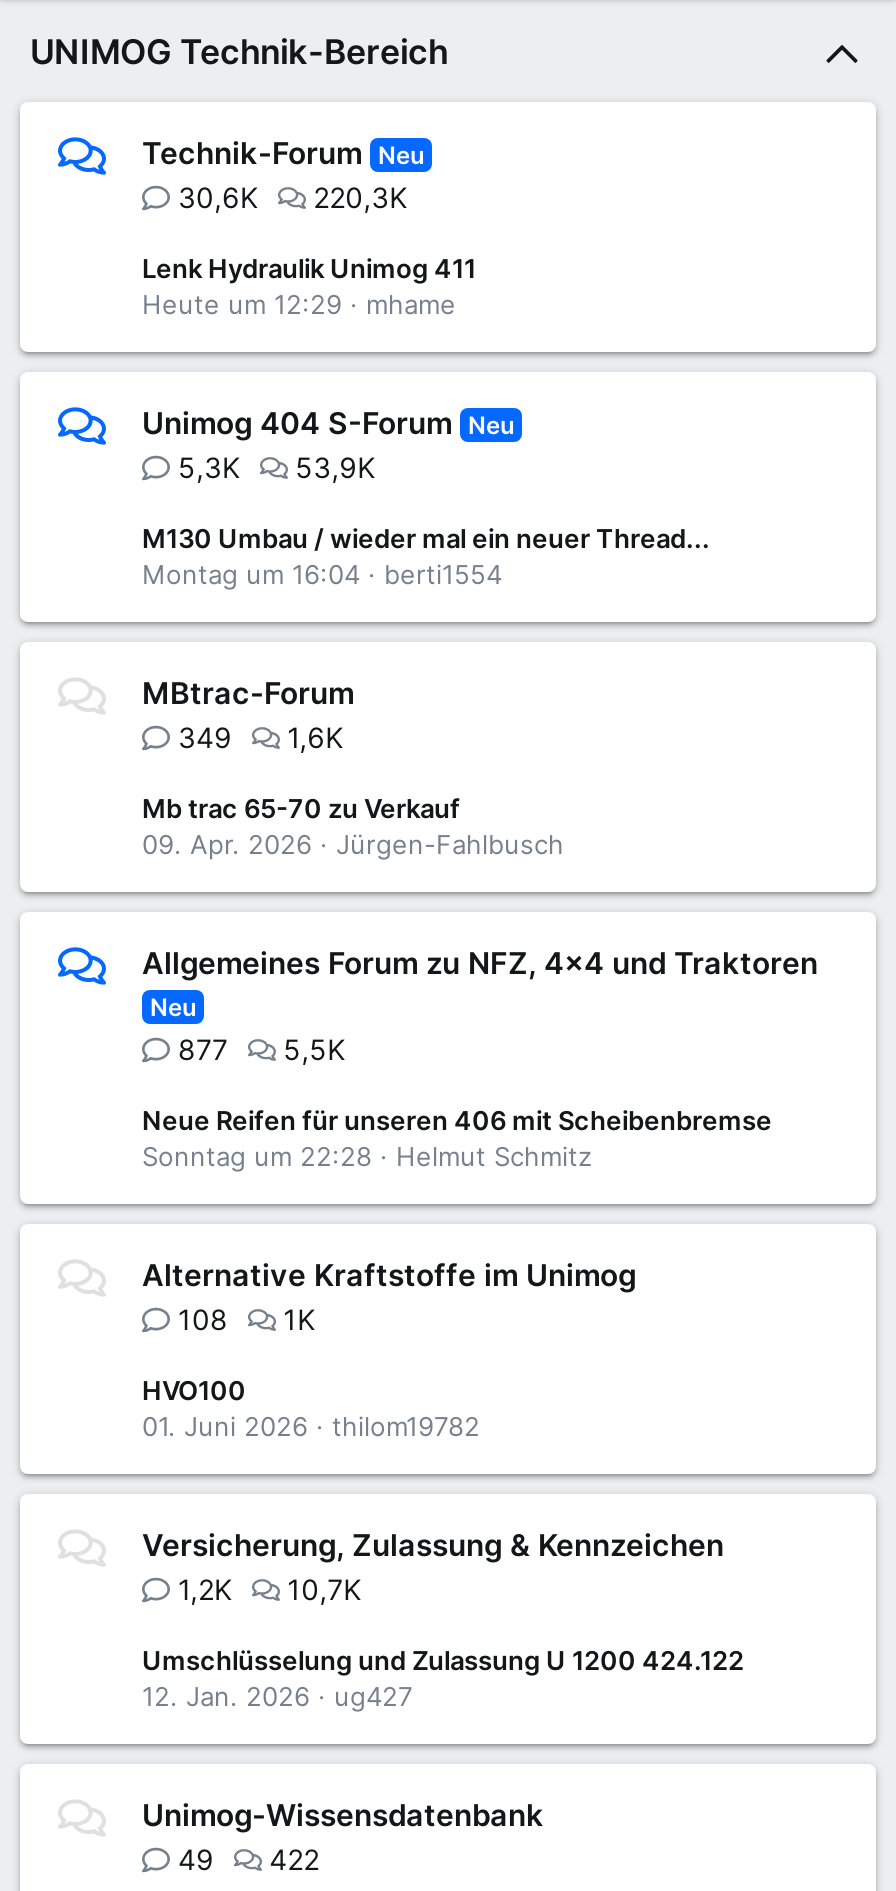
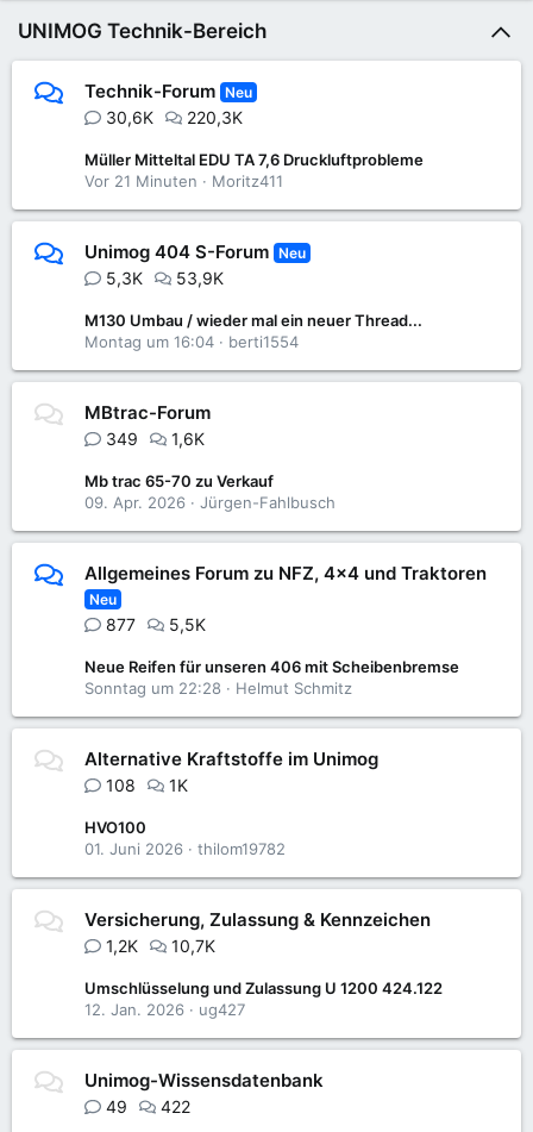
[142,252,476,320] Lenk Hydraulik Unimog 411 | Heute um 12:29 | mhame -> [84,150,424,190] Müller Mitteltal EDU TA 7,6 Druckluftprobleme | Vor 21 Minuten | Moritz411

